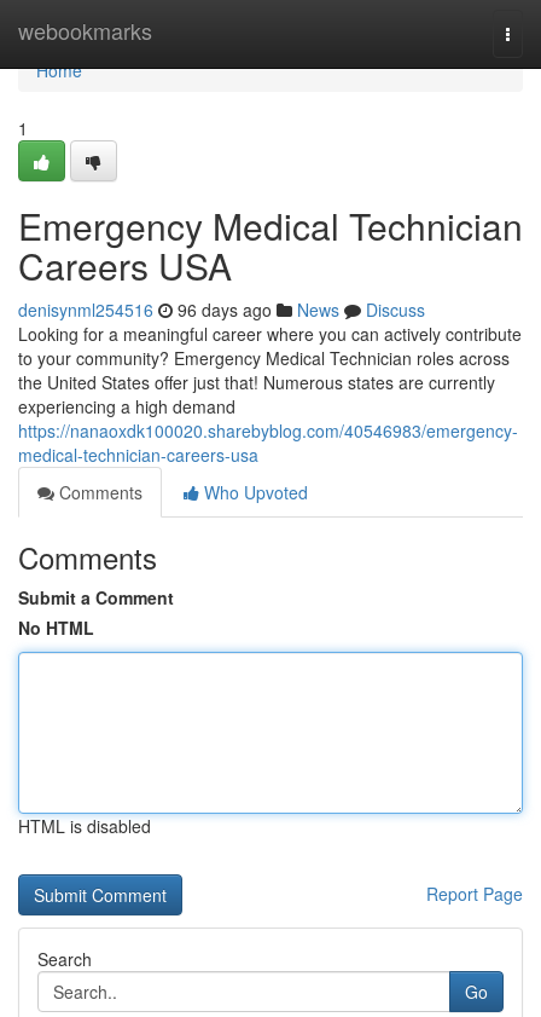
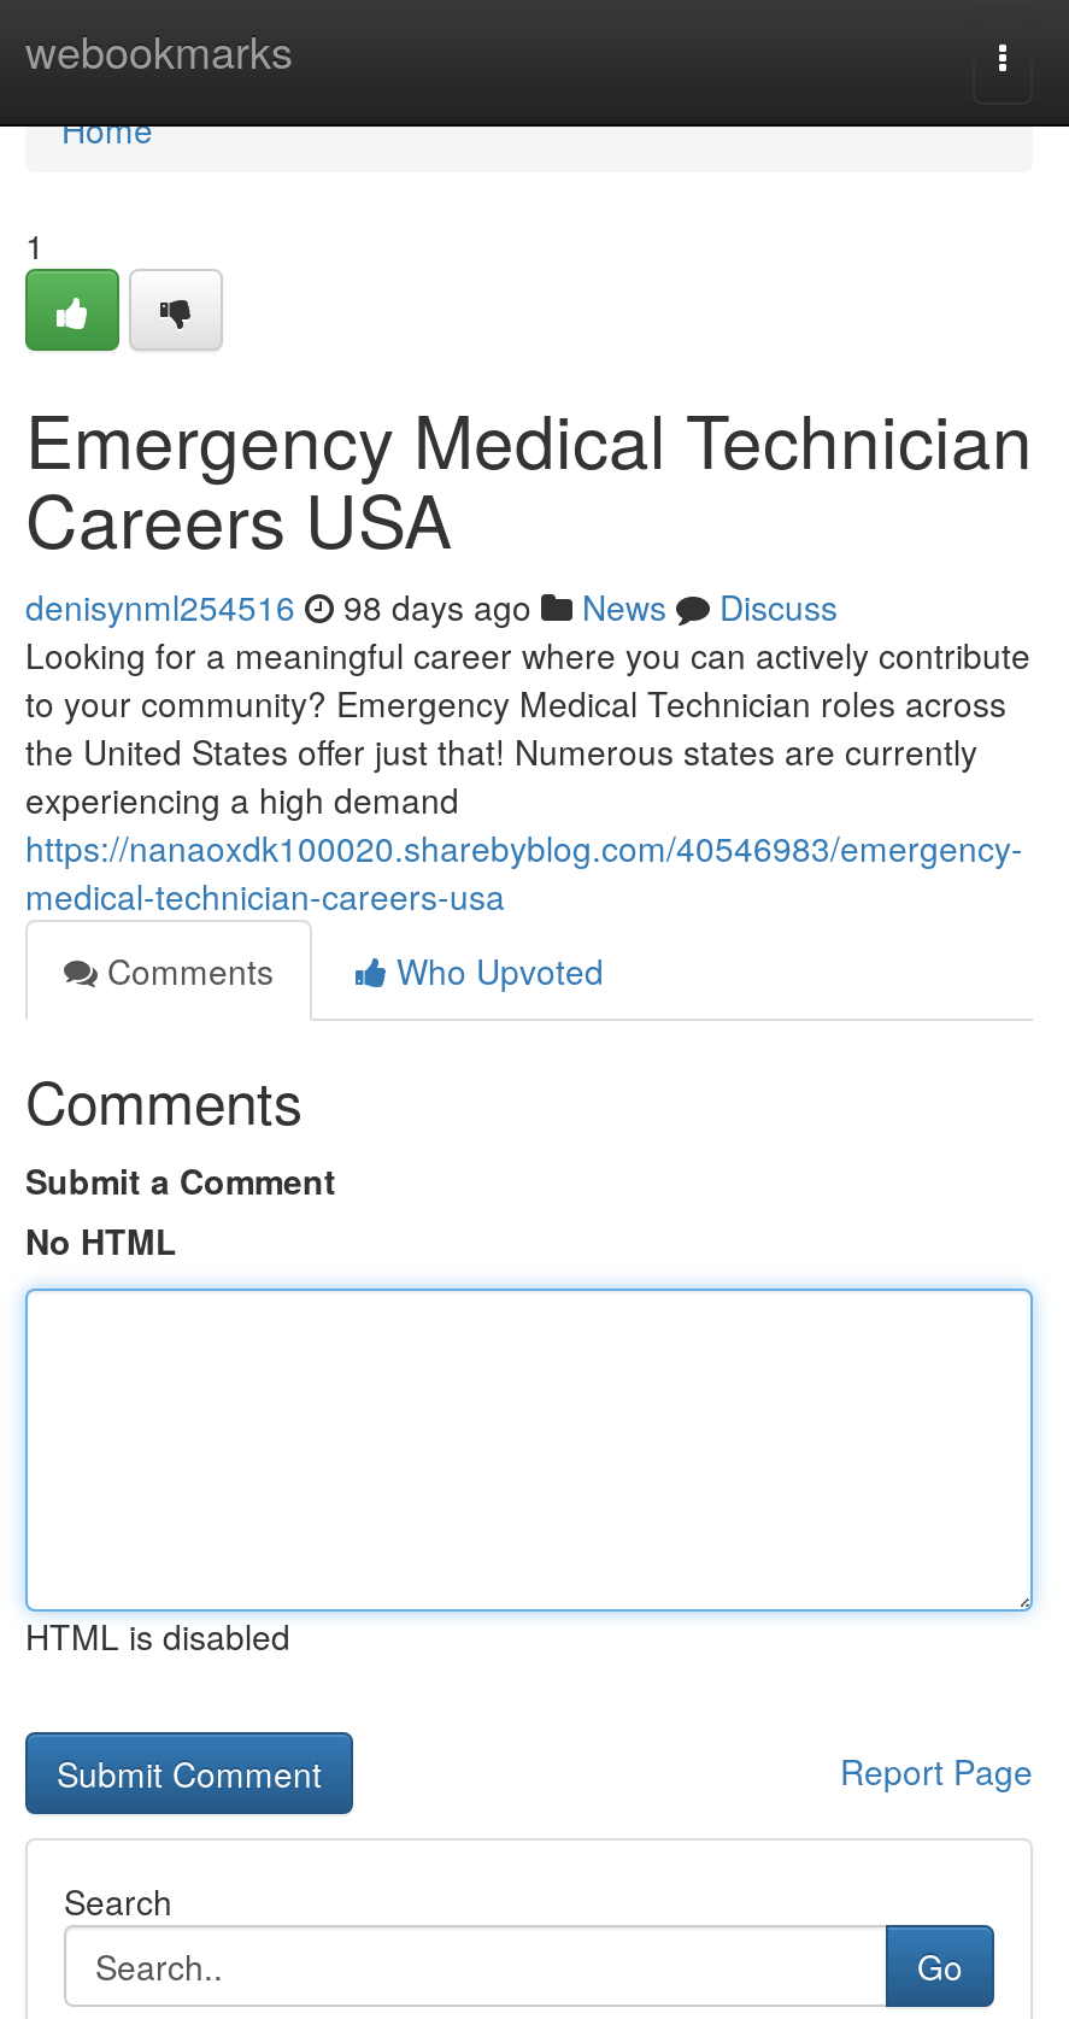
[18,297,425,322] denisynml254516 96 days ago News Discuss -> [25,582,838,630] denisynml254516 98 days ago News Discuss

